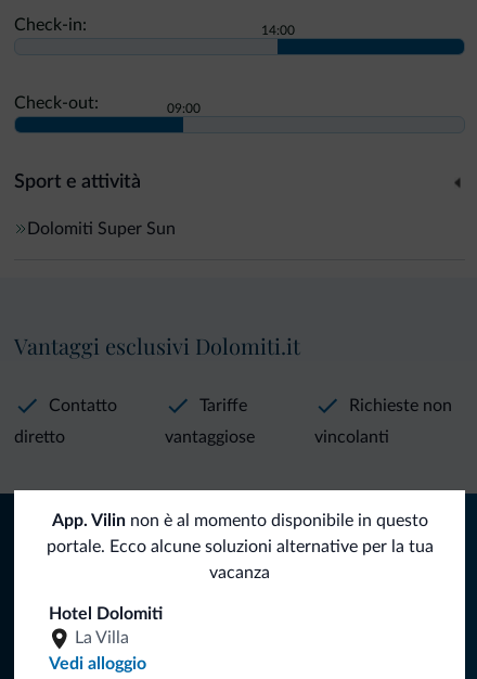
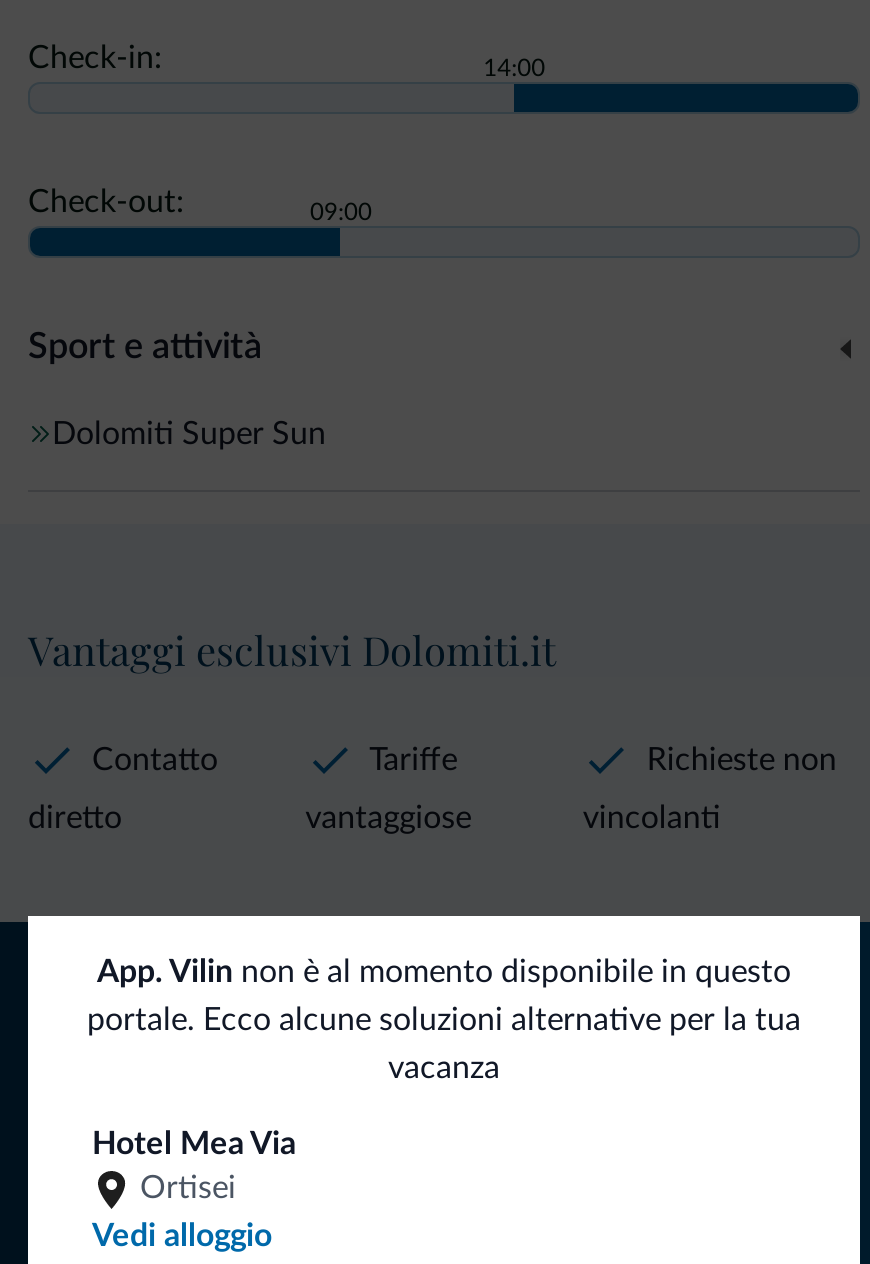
[49,605,163,646] Hotel Dolomiti | La Villa -> [92,1128,296,1204] Hotel Mea Via | Ortisei

